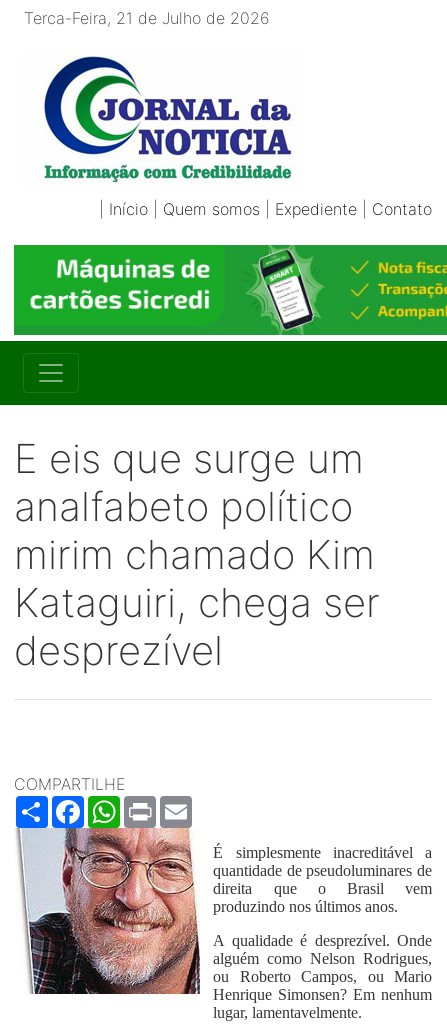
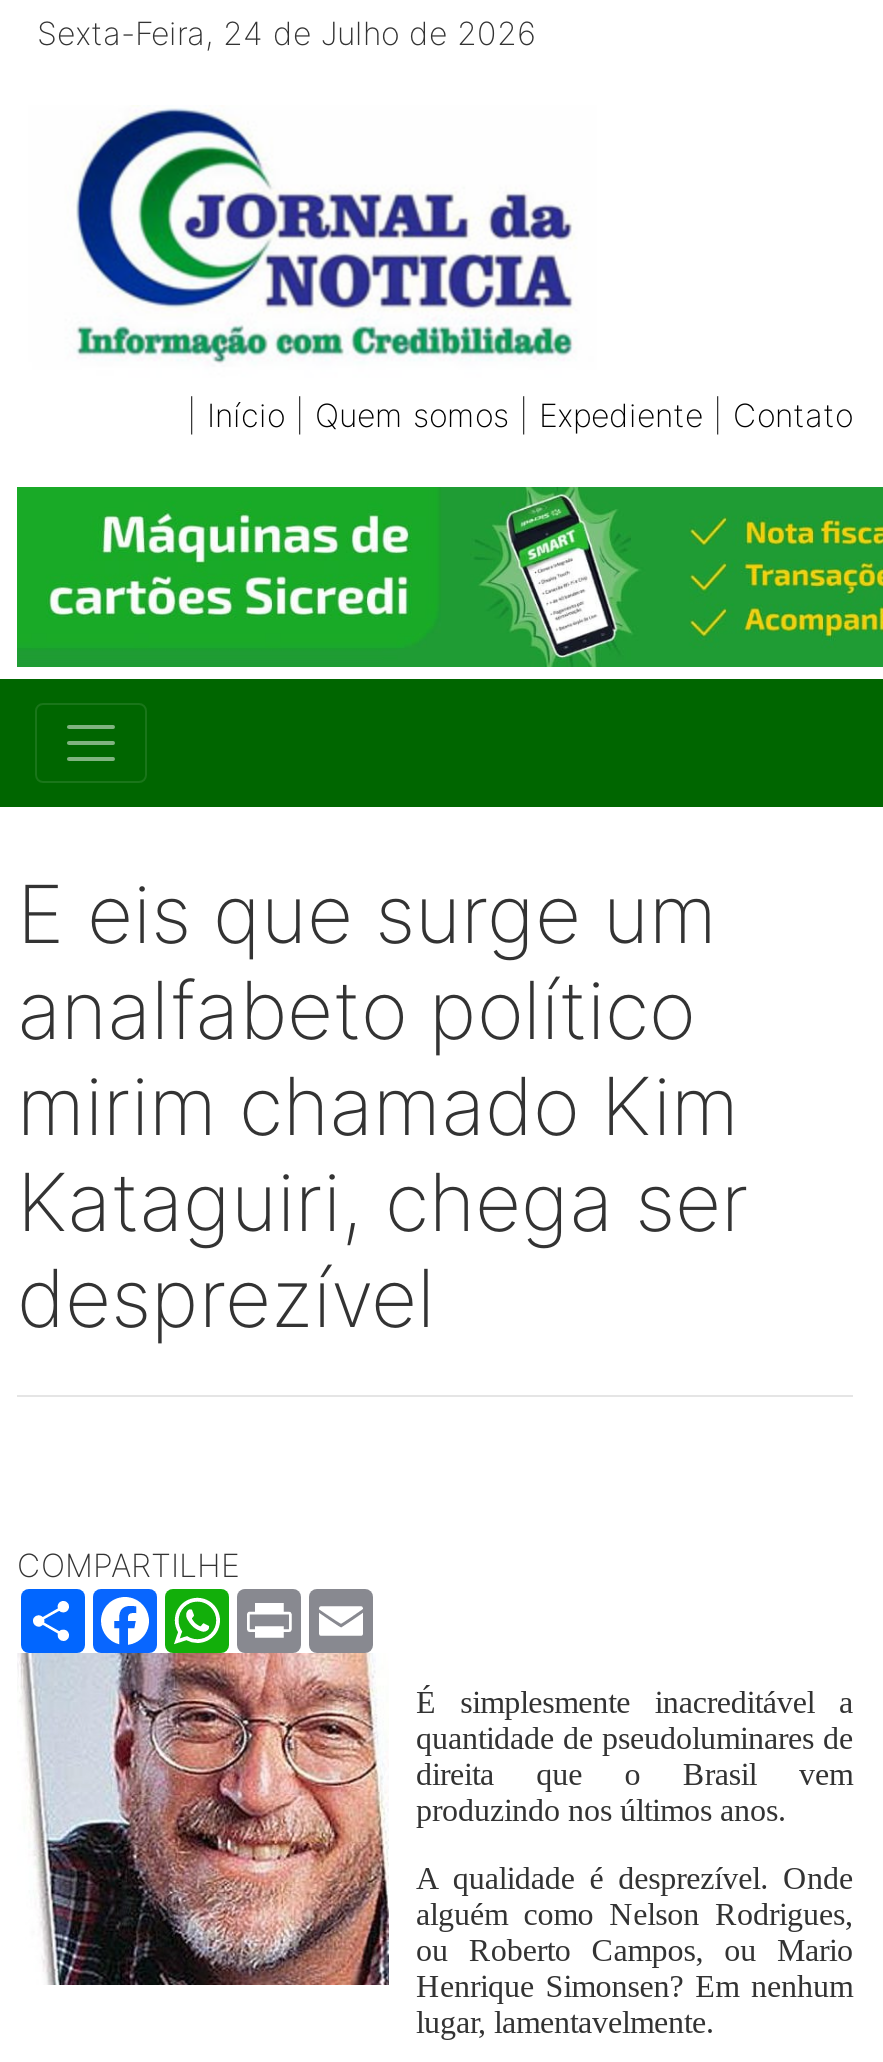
[14,8,270,28] Terca-Feira, 21 de Julho de 2026 -> [17,13,537,53] Sexta-Feira, 24 de Julho de 2026

